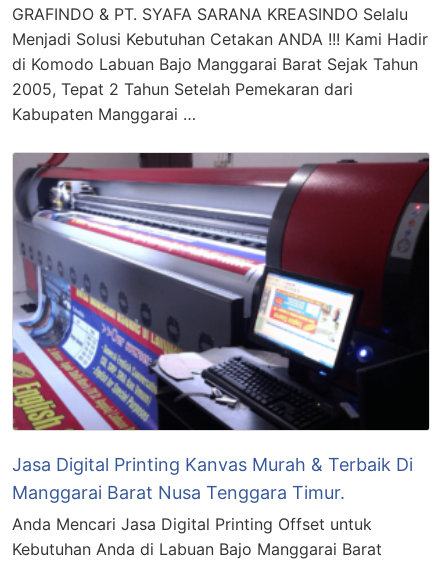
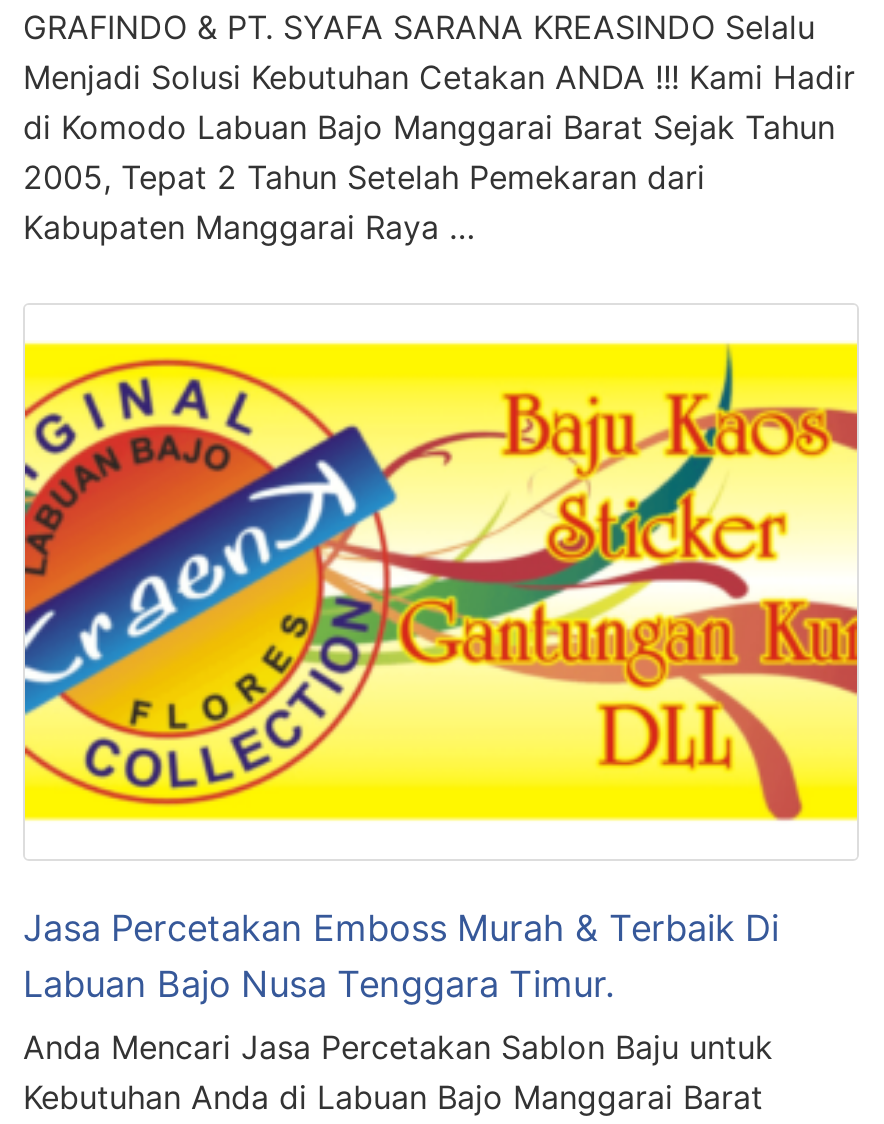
[12,103,196,123] Kabupaten Manggarai … -> [23,207,475,247] Kabupaten Manggarai Raya …
[12,152,430,503] [image] | Jasa Digital Printing Kanvas Murah & Terbaik Di | Manggarai Barat Nusa Tenggara Timur. -> [23,306,859,1006] [image] | Jasa Percetakan Emboss Murah & Terbaik Di | Labuan Bajo Nusa Tenggara Timur.
[12,514,372,534] Anda Mencari Jasa Digital Printing Offset untuk -> [23,1028,773,1068] Anda Mencari Jasa Percetakan Sablon Baju untuk

